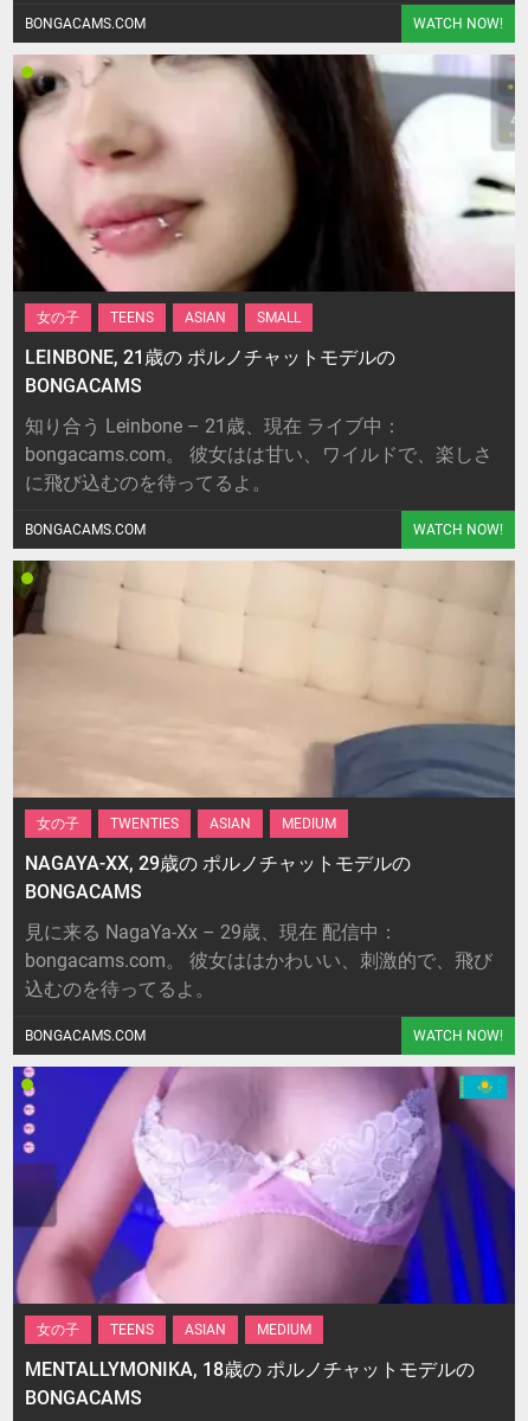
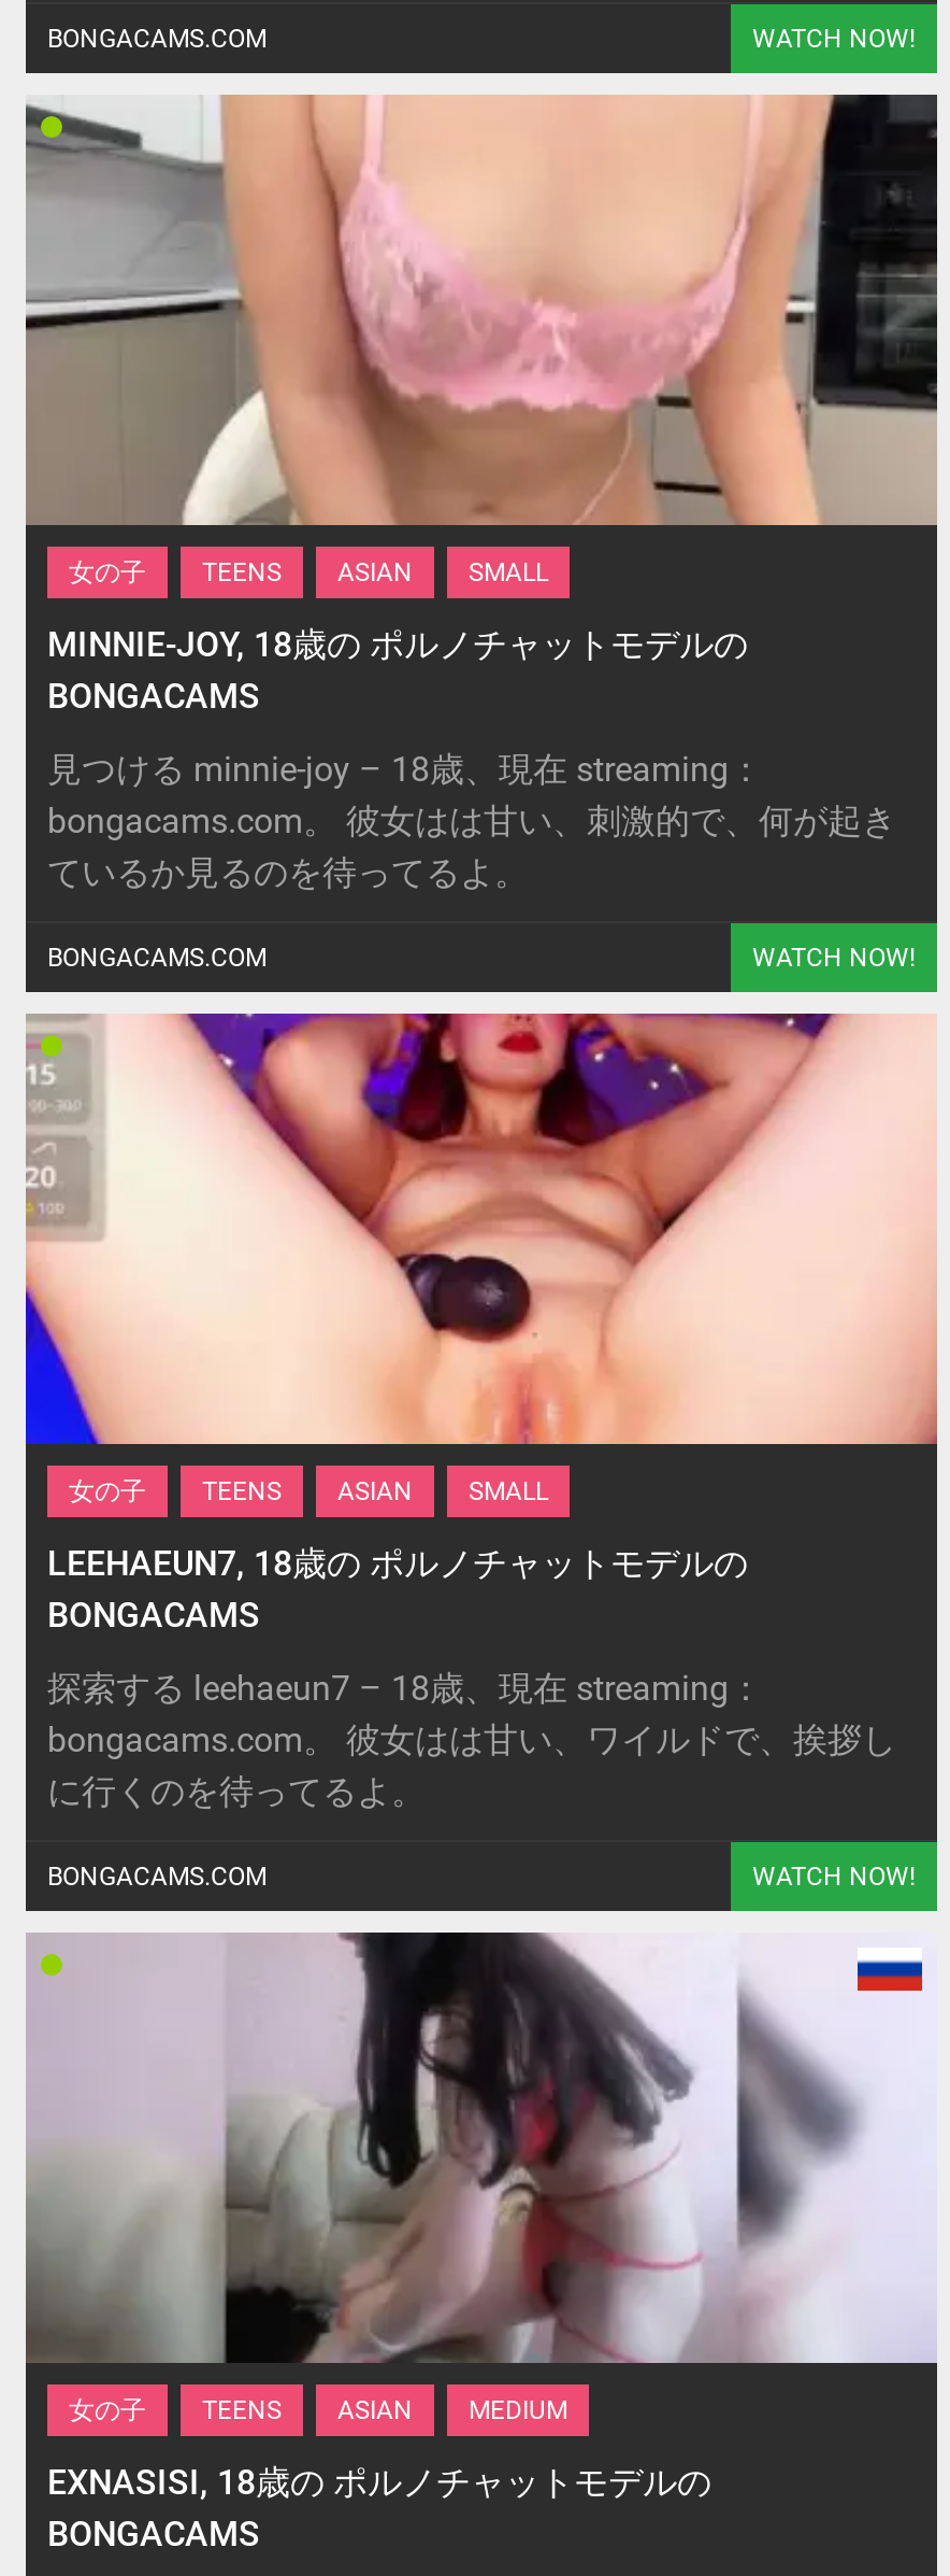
[12,53,515,292] [image] -> [26,93,939,527] [image]
[25,346,395,369] LEINBONE, 21歳の ポルノチャットモデルの -> [47,624,748,665] MINNIE-JOY, 18歳の ポルノチャットモデルの
[25,415,492,494] 知り合う Leinbone – 21歳、現在 ライブ中： | bongacams.com。 彼女はは甘い、ワイルドで、楽しさ | に飛び込むのを待ってるよ。 -> [47,749,896,893] 見つける minnie-joy – 18歳、現在 streaming： | bongacams.com。 彼女はは甘い、刺激的で、何が起き | ているか見るのを待ってるよ。
[12,561,516,832] [image] | TWENTIES -> [24,1011,939,1506] [image] | TEENS
[282,815,336,832] MEDIUM -> [469,1476,548,1506] SMALL
[25,852,411,875] NAGAYA-XX, 29歳の ポルノチャットモデルの -> [47,1543,748,1584] LEEHAEUN7, 18歳の ポルノチャットモデルの
[25,921,492,1000] 見に来る NagaYa-Xx – 29歳、現在 配信中： | bongacams.com。 彼女ははかわいい、刺激的で、飛び | 込むのを待ってるよ。 -> [47,1668,896,1812] 探索する leehaeun7 – 18歳、現在 streaming： | bongacams.com。 彼女はは甘い、ワイルドで、挨拶し | に行くのを待ってるよ。
[12,1065,516,1305] [image] -> [26,1930,937,2365] [image]
[25,1358,475,1381] MENTALLYMONIKA, 18歳の ポルノチャットモデルの -> [47,2462,711,2503] EXNASISI, 18歳の ポルノチャットモデルの

